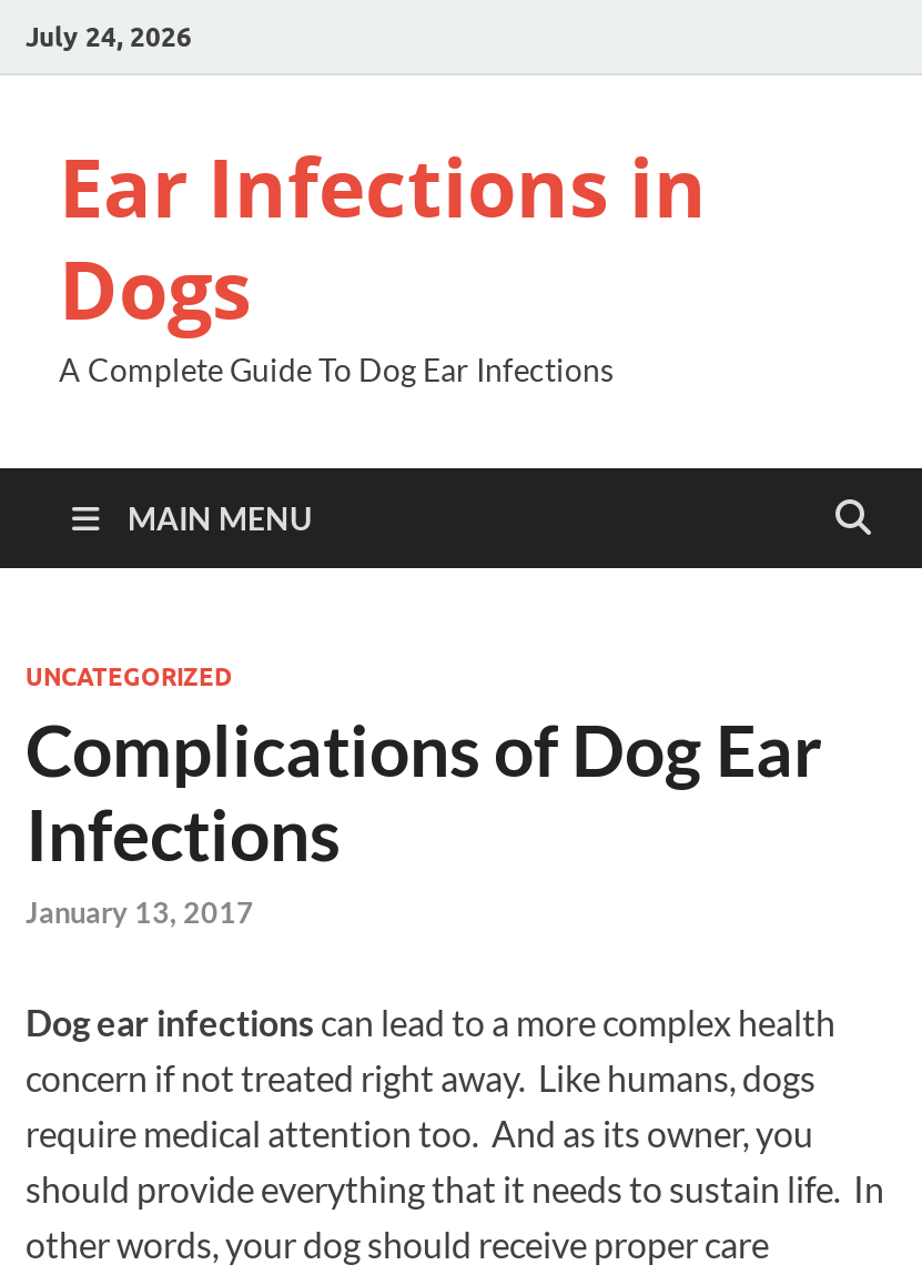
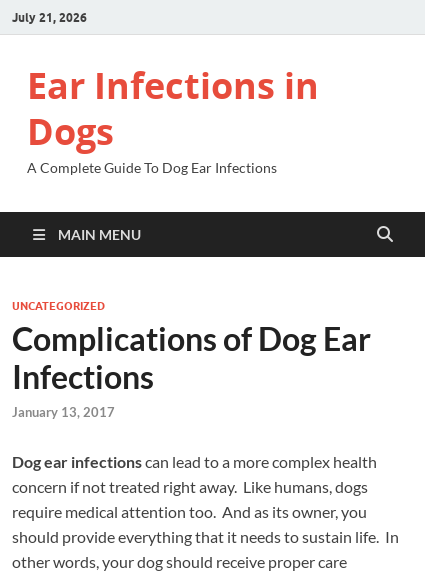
[26,19,192,52] July 24, 2026 -> [12,9,87,24] July 21, 2026

